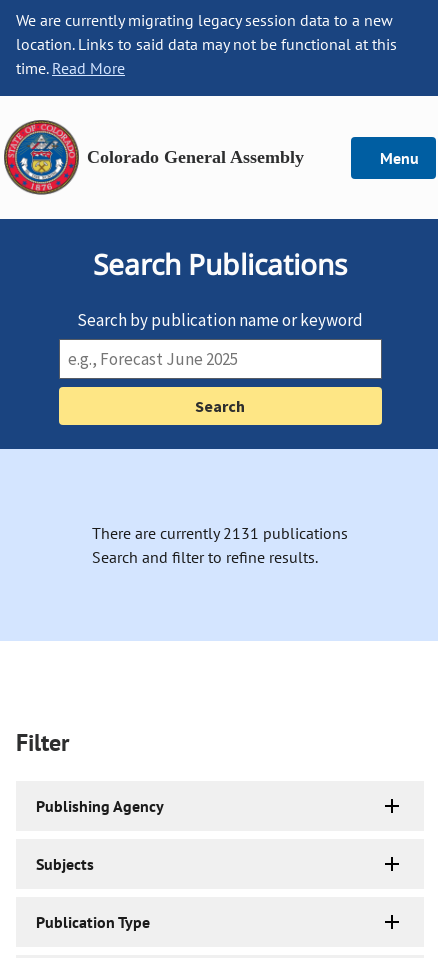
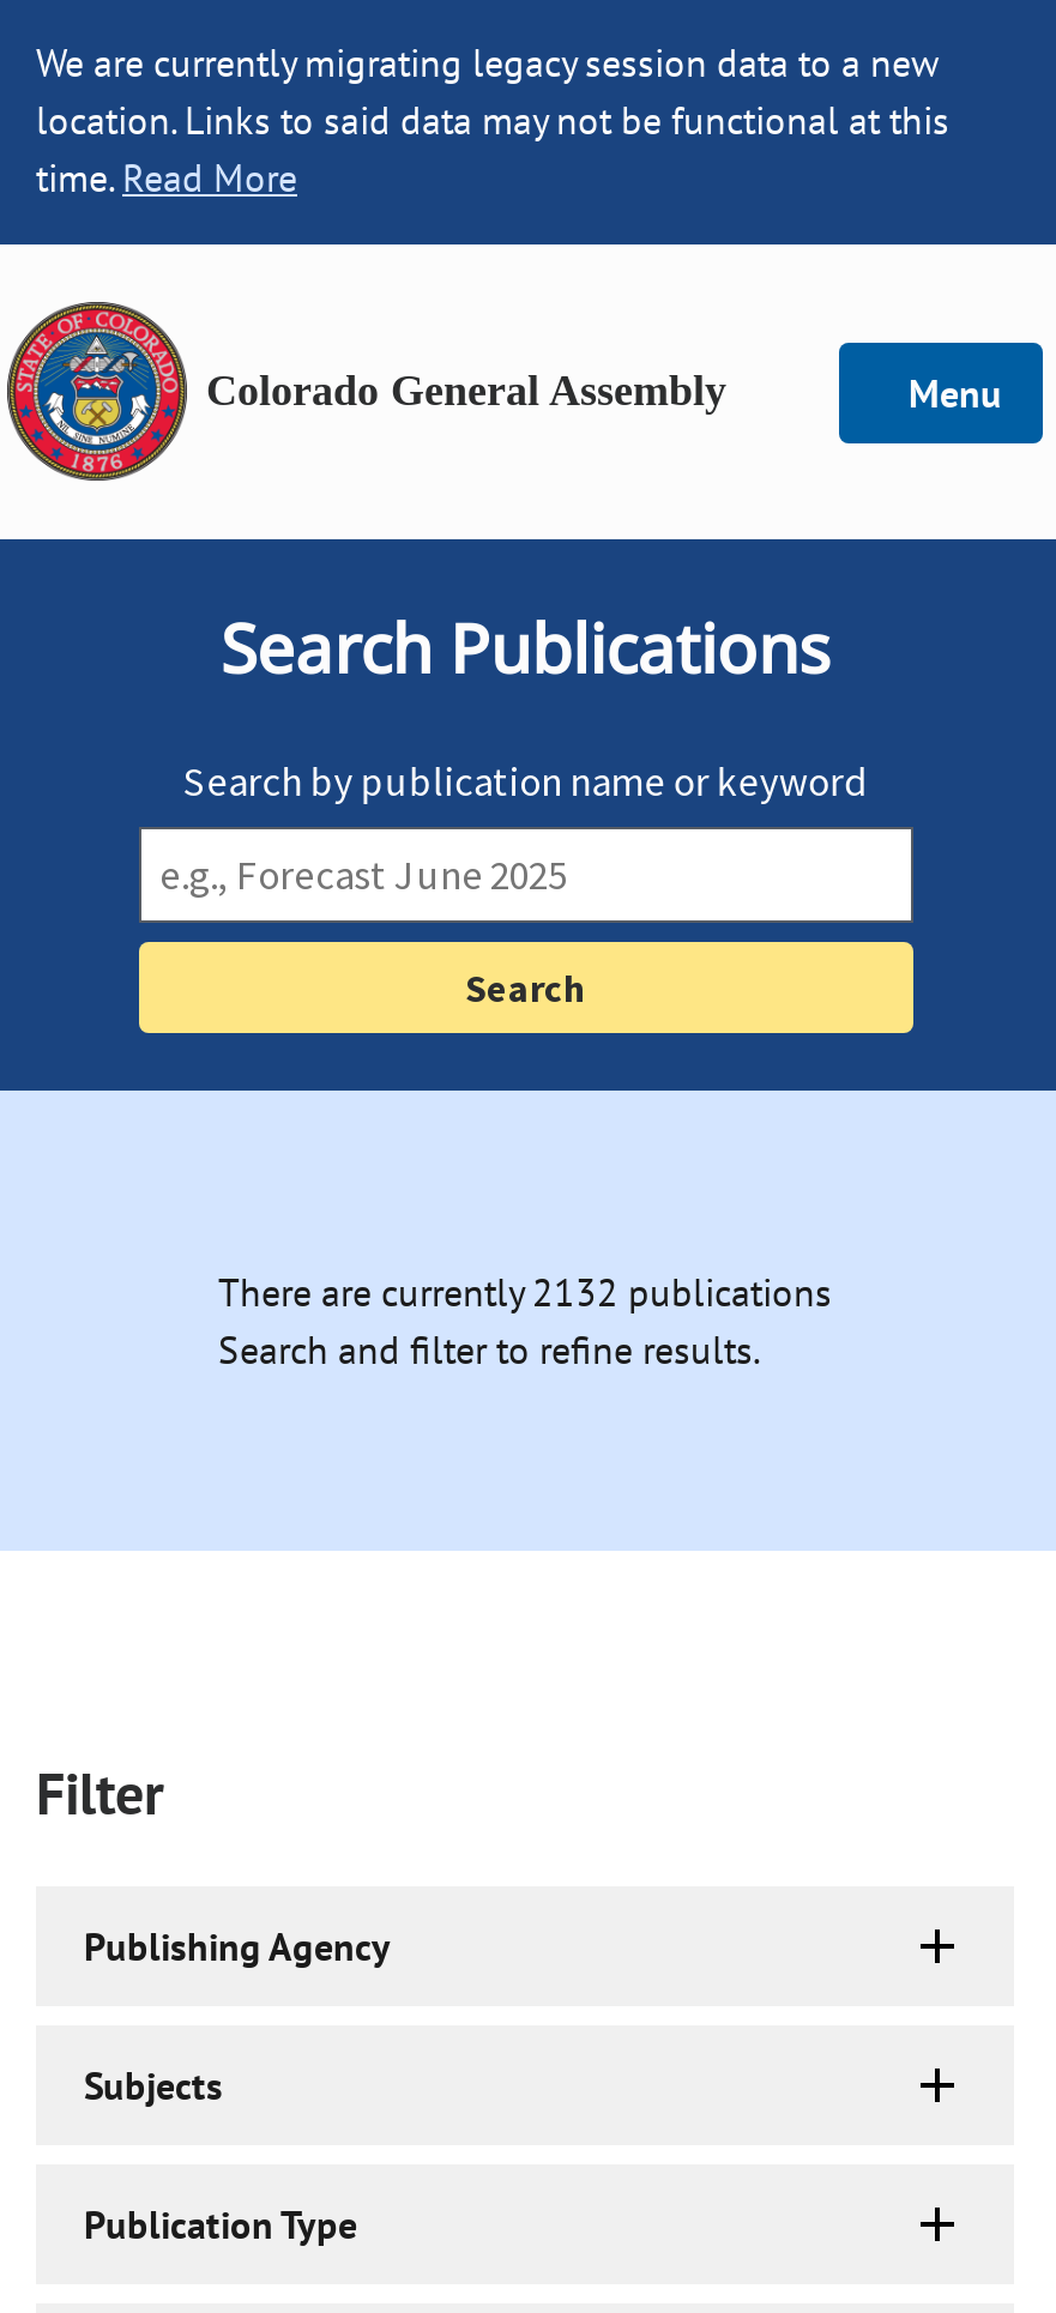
[92,523,348,543] There are currently 2131 publications -> [218,1268,832,1316] There are currently 2132 publications

